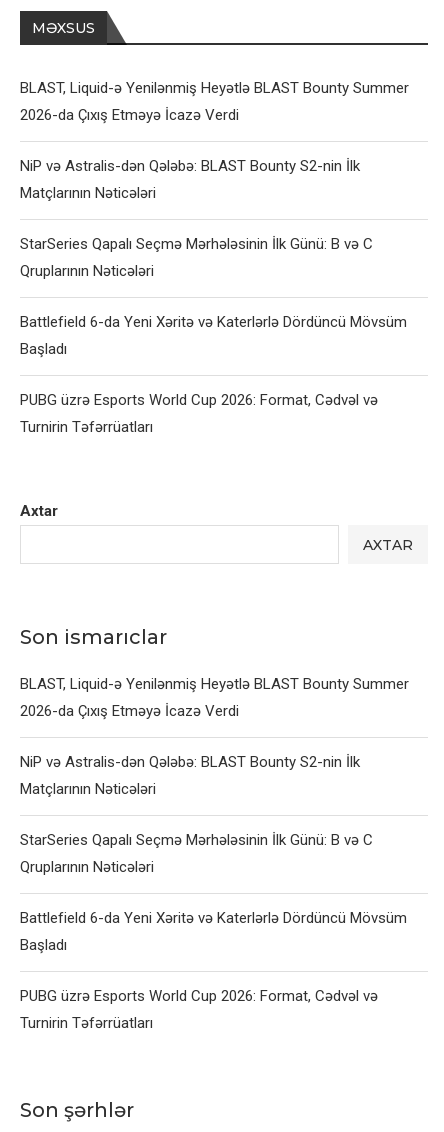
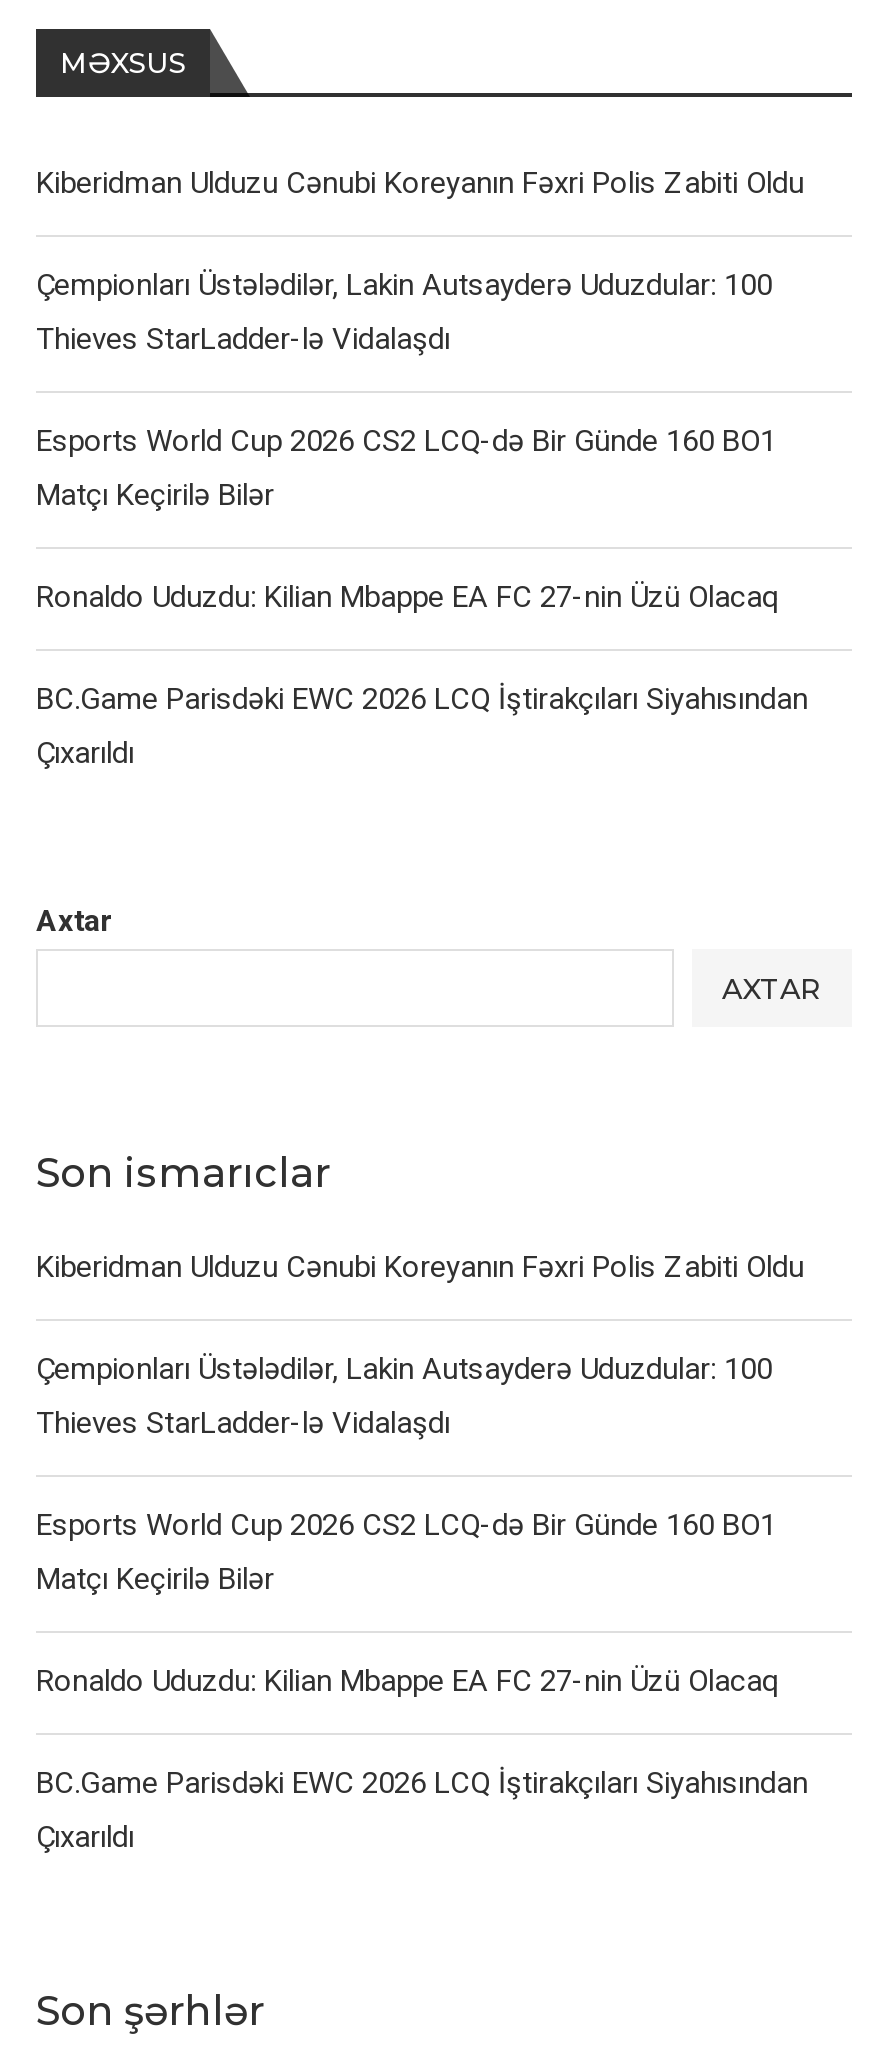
[20,79,409,436] BLAST, Liquid-ə Yenilənmiş Heyətlə BLAST Bounty Summer | 2026-da Çıxış Etməyə İcazə Verdi | NiP və Astralis-dən Qələbə: BLAST Bounty S2-nin İlk | Matçlarının Nəticələri | StarSeries Qapalı Seçmə Mərhələsinin İlk Günü: B və C | Qruplarının Nəticələri | Battlefield 6-da Yeni Xəritə və Katerlərlə Dördüncü Mövsüm | Başladı | PUBG üzrə Esports World Cup 2026: Format, Cədvəl və | Turnirin Təfərrüatları -> [36,166,808,772] Kiberidman Ulduzu Cənubi Koreyanın Fəxri Polis Zabiti Oldu | Çempionları Üstələdilər, Lakin Autsayderə Uduzdular: 100 | Thieves StarLadder-lə Vidalaşdı | Esports World Cup 2026 CS2 LCQ-də Bir Günde 160 BO1 | Matçı Keçirilə Bilər | Ronaldo Uduzdu: Kilian Mbappe EA FC 27-nin Üzü Olacaq | BC.Game Parisdəki EWC 2026 LCQ İştirakçıları Siyahısından | Çıxarıldı
[20,675,409,1032] BLAST, Liquid-ə Yenilənmiş Heyətlə BLAST Bounty Summer | 2026-da Çıxış Etməyə İcazə Verdi | NiP və Astralis-dən Qələbə: BLAST Bounty S2-nin İlk | Matçlarının Nəticələri | StarSeries Qapalı Seçmə Mərhələsinin İlk Günü: B və C | Qruplarının Nəticələri | Battlefield 6-da Yeni Xəritə və Katerlərlə Dördüncü Mövsüm | Başladı | PUBG üzrə Esports World Cup 2026: Format, Cədvəl və | Turnirin Təfərrüatları -> [36,1250,808,1856] Kiberidman Ulduzu Cənubi Koreyanın Fəxri Polis Zabiti Oldu | Çempionları Üstələdilər, Lakin Autsayderə Uduzdular: 100 | Thieves StarLadder-lə Vidalaşdı | Esports World Cup 2026 CS2 LCQ-də Bir Günde 160 BO1 | Matçı Keçirilə Bilər | Ronaldo Uduzdu: Kilian Mbappe EA FC 27-nin Üzü Olacaq | BC.Game Parisdəki EWC 2026 LCQ İştirakçıları Siyahısından | Çıxarıldı

